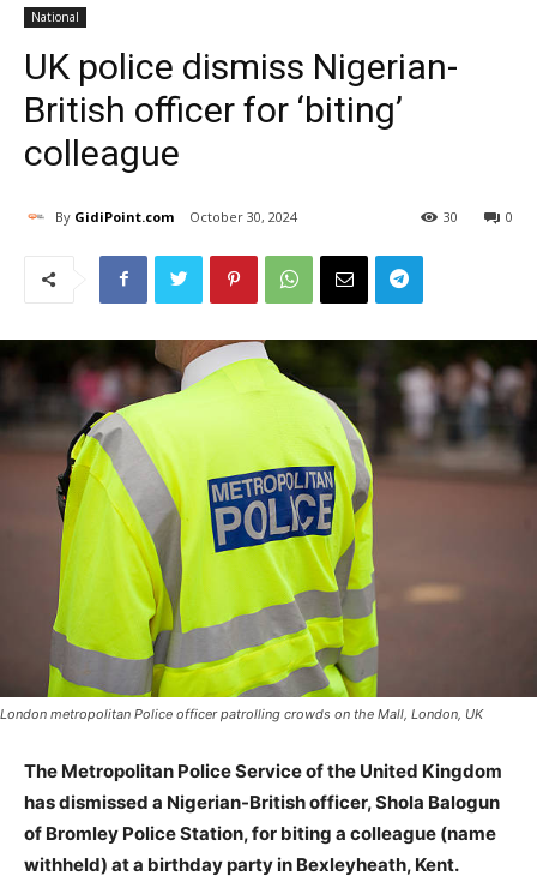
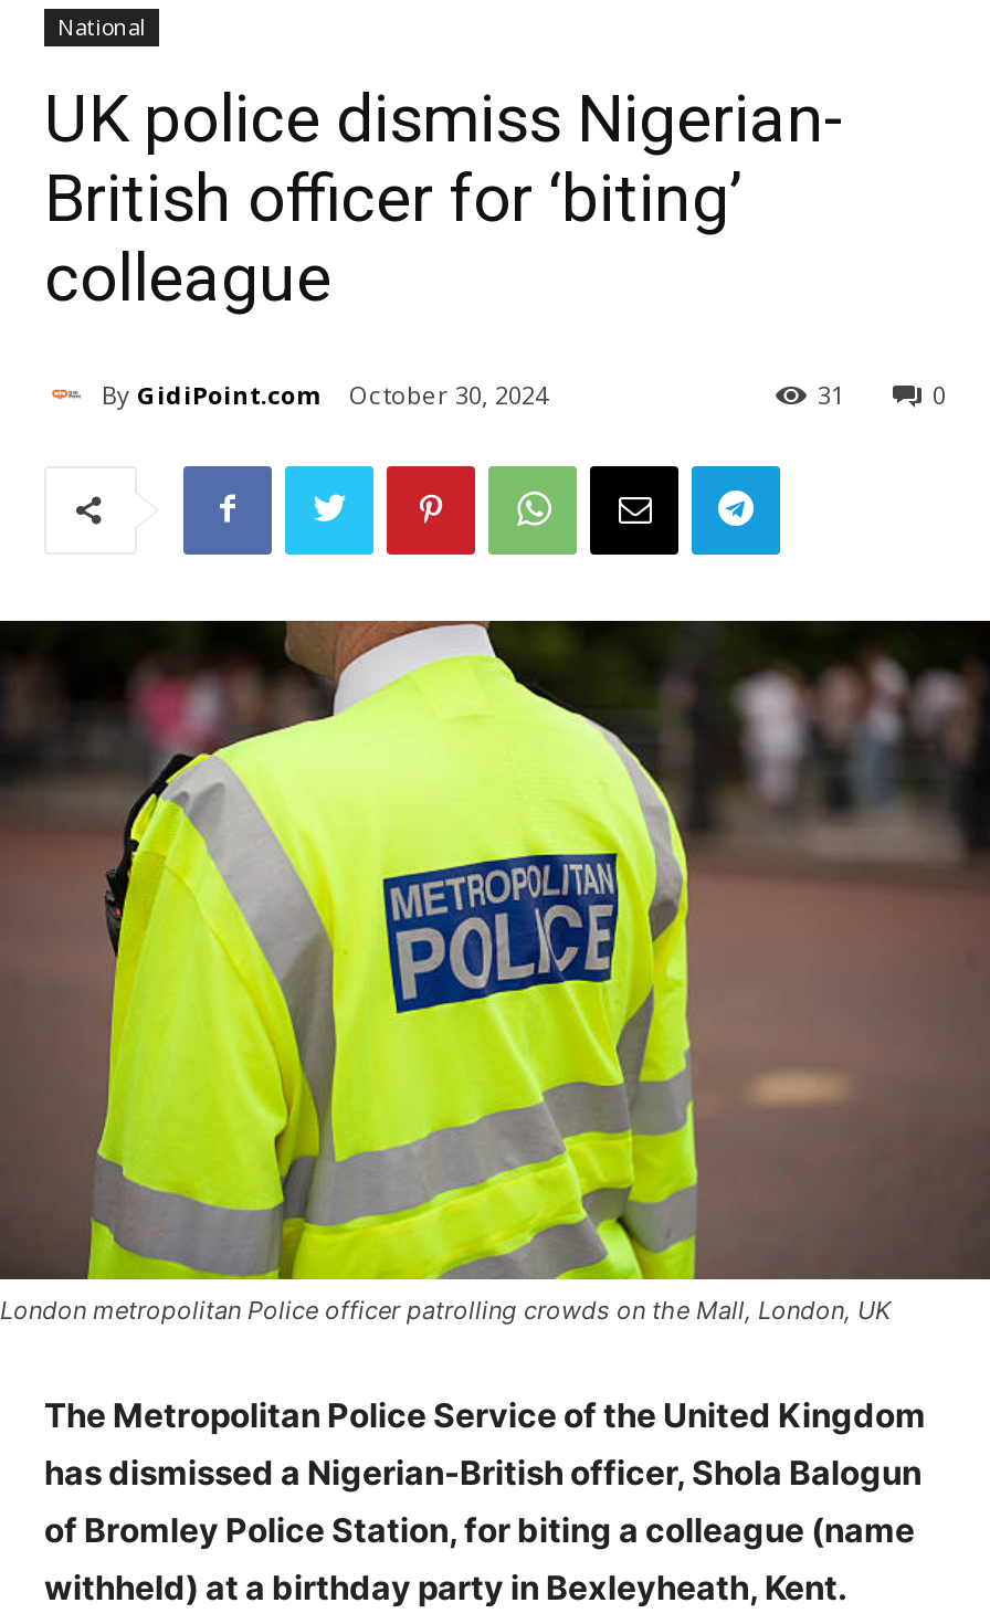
[444,208,458,226] 30 -> [818,379,844,412] 31

